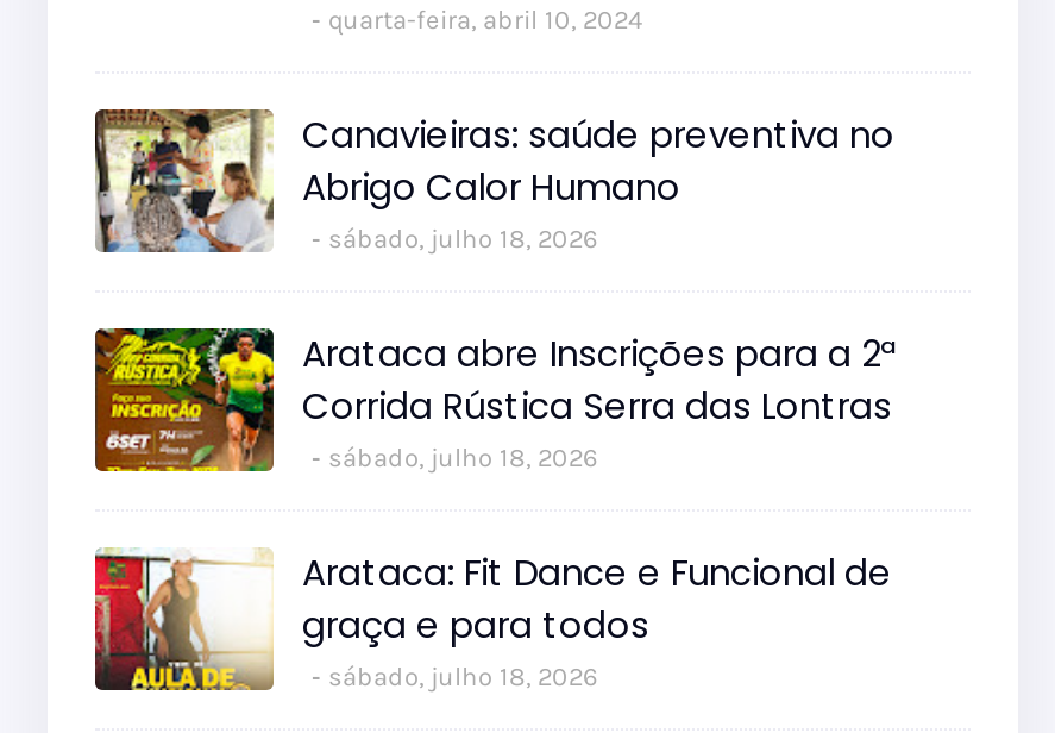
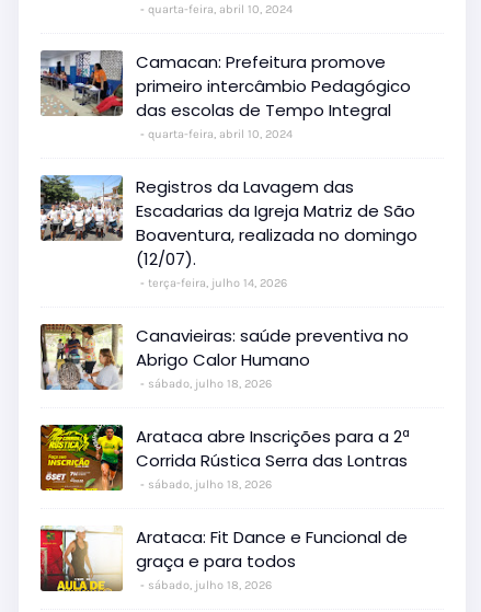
none -> [39,49,417,291] [image] | Camacan: Prefeitura promove | primeiro intercâmbio Pedagógico | das escolas de Tempo Integral | quarta-feira, abril 10, 2024 | Registros da Lavagem das | Escadarias da Igreja Matriz de São | Boaventura, realizada no domingo | (12/07). | terça-feira, julho 14, 2026
none -> [39,174,121,242] [image]

